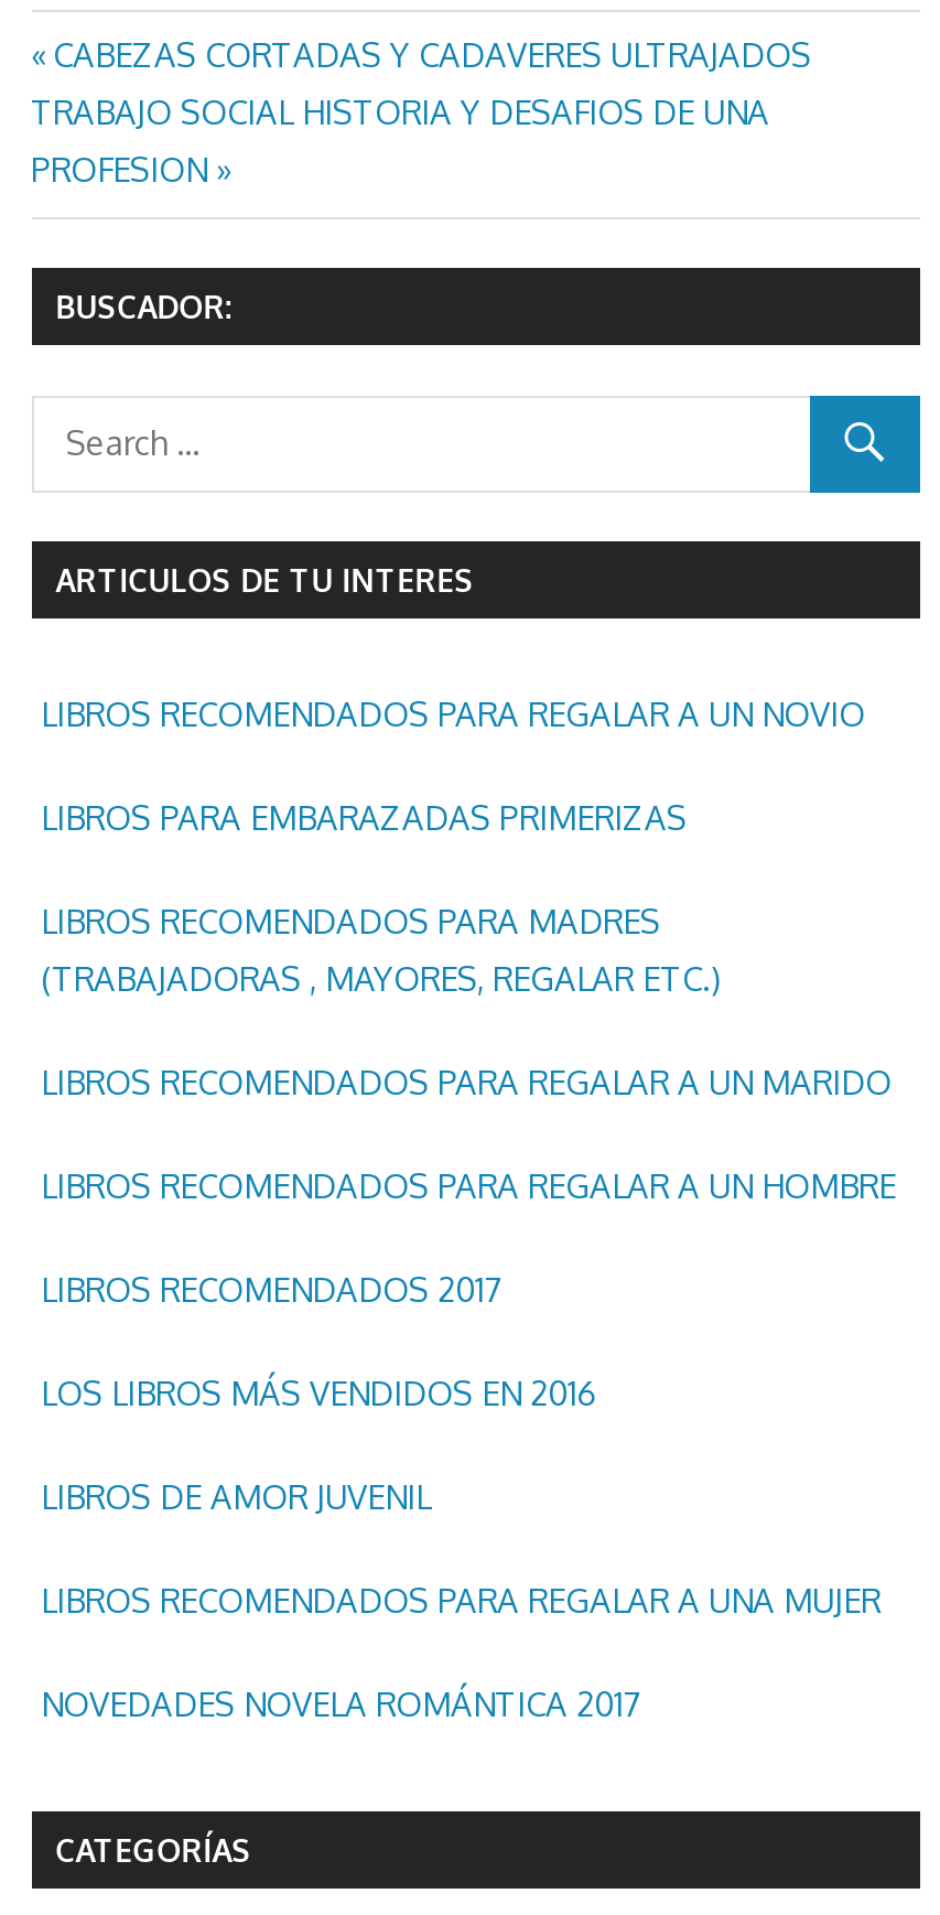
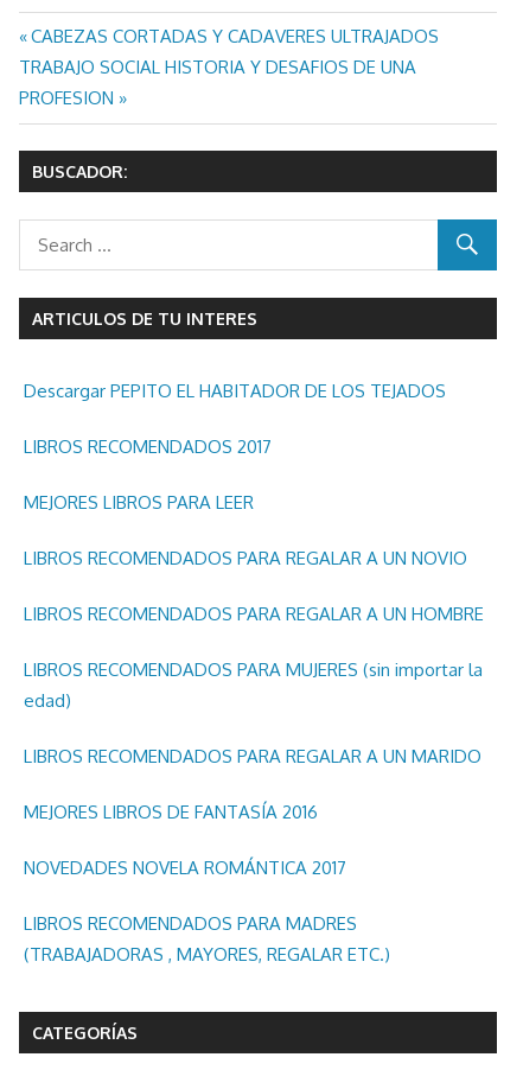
none -> [24,379,446,513] Descargar PEPITO EL HABITADOR DE LOS TEJADOS | MEJORES LIBROS PARA LEER
moved [41,693,865,734] -> [24,546,467,569]: LIBROS RECOMENDADOS PARA REGALAR A UN NOVIO
[41,796,687,838] LIBROS PARA EMBARAZADAS PRIMERIZAS -> [24,658,483,823] LIBROS RECOMENDADOS PARA MUJERES (sin importar la | edad) | MEJORES LIBROS DE FANTASÍA 2016
moved [41,900,722,999] -> [24,912,390,965]: LIBROS RECOMENDADOS PARA MADRES | (TRABAJADORAS , MAYORES, REGALAR ETC.)
moved [41,1061,892,1103] -> [24,744,481,767]: LIBROS RECOMENDADOS PARA REGALAR A UN MARIDO
moved [41,1164,896,1206] -> [24,602,484,625]: LIBROS RECOMENDADOS PARA REGALAR A UN HOMBRE
moved [41,1268,501,1310] -> [24,435,272,457]: LIBROS RECOMENDADOS 2017
[41,1372,880,1621] LOS LIBROS MÁS VENDIDOS EN 2016 | LIBROS DE AMOR JUVENIL | LIBROS RECOMENDADOS PARA REGALAR A UNA MUJER -> none
moved [41,1683,640,1724] -> [24,856,346,879]: NOVEDADES NOVELA ROMÁNTICA 2017

